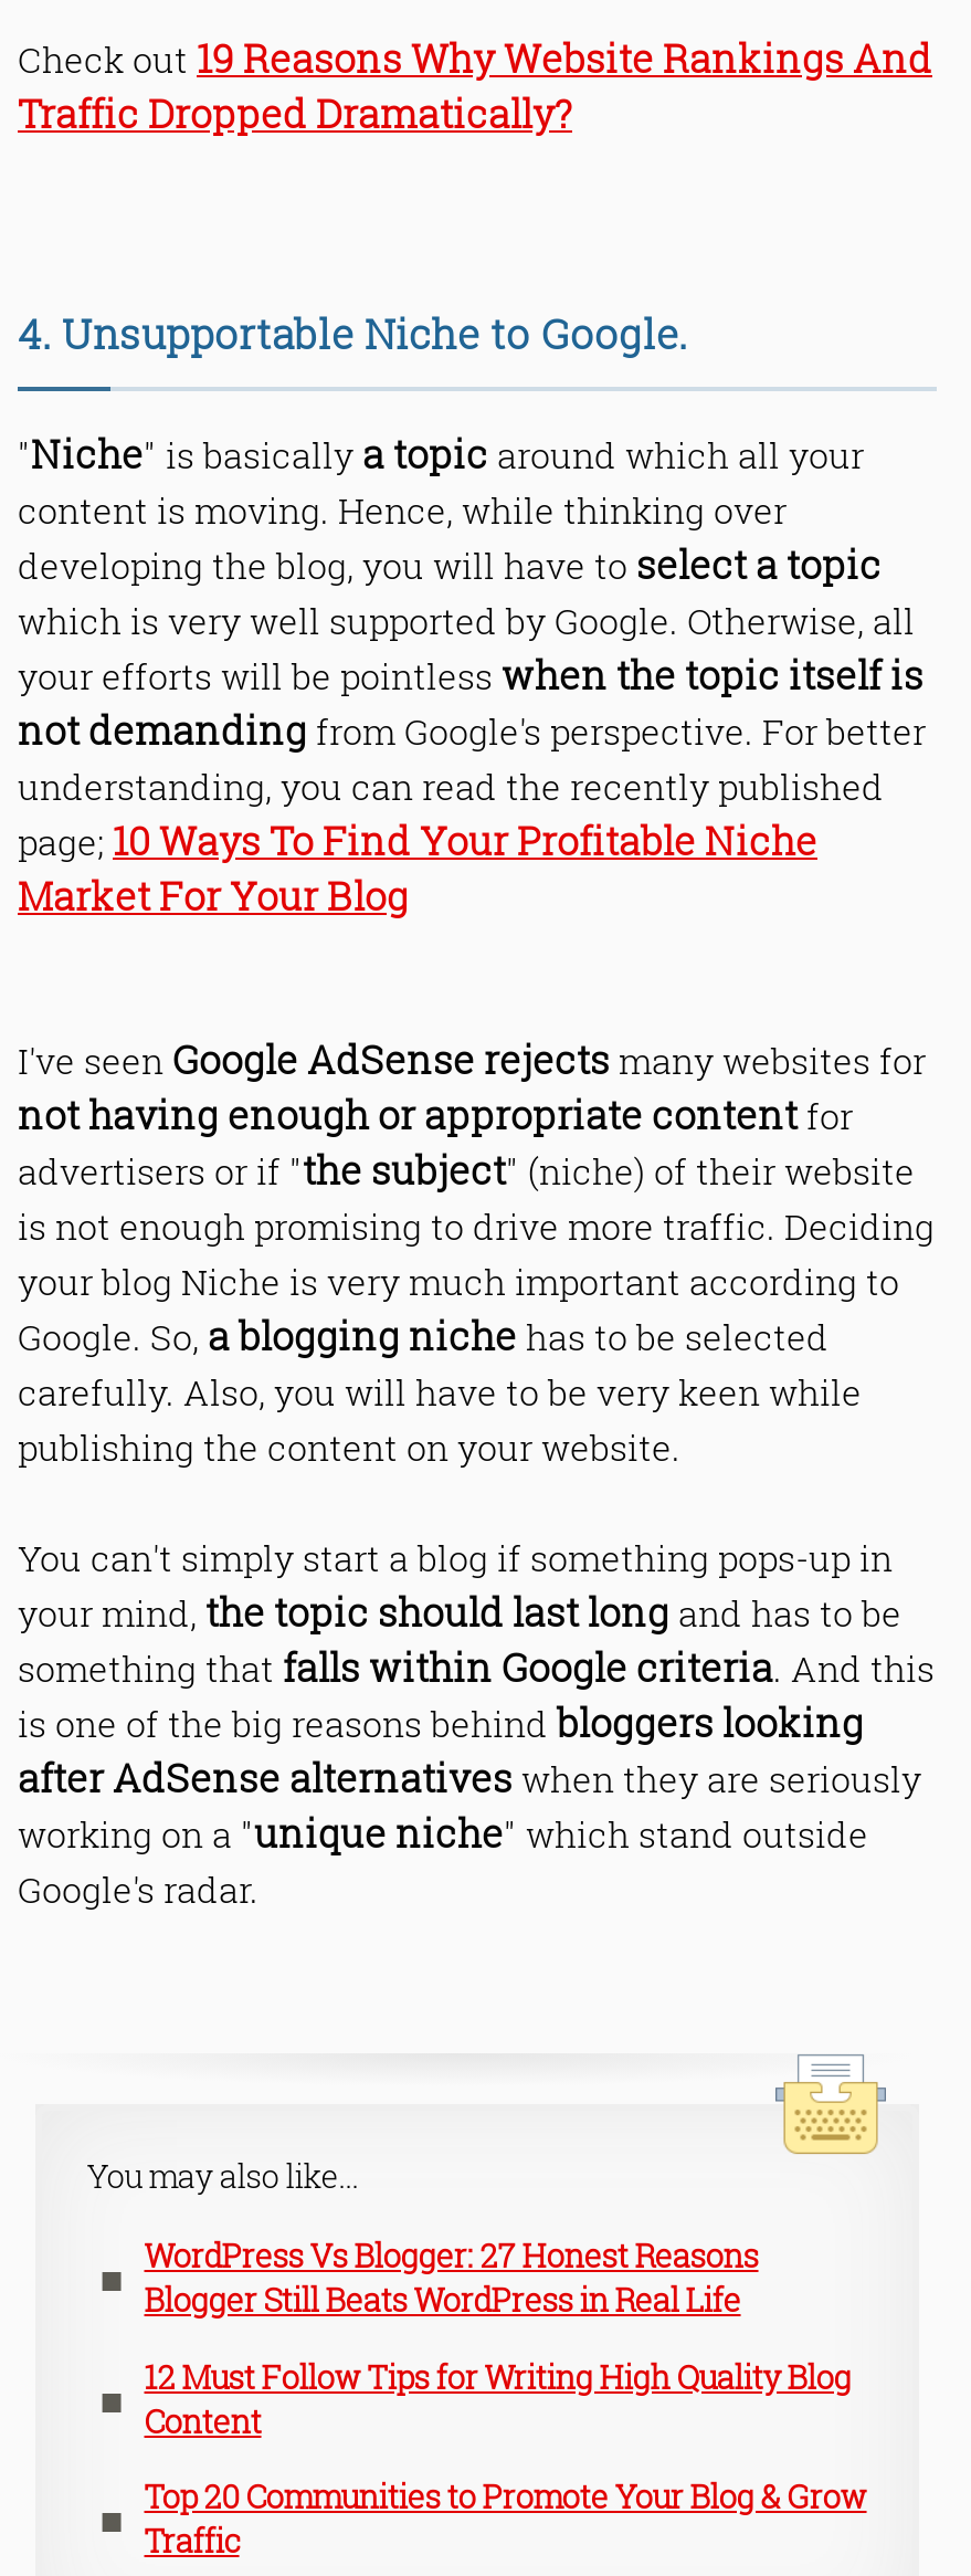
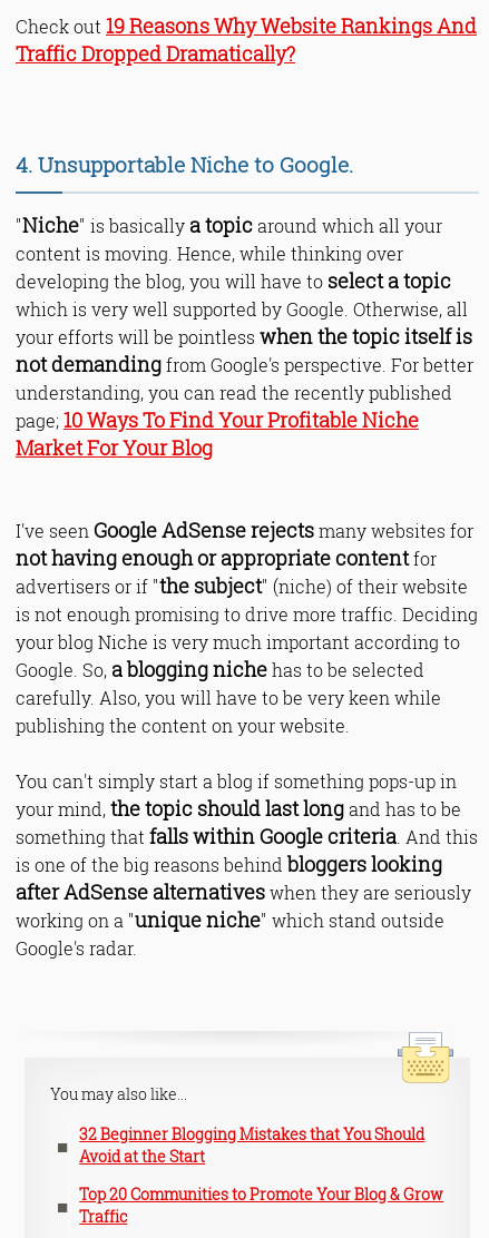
[144,2236,851,2443] WordPress Vs Blogger: 27 Honest Reasons | Blogger Still Beats WordPress in Real Life | 12 Must Follow Tips for Writing High Quality Blog | Content -> [79,1123,425,1166] 32 Beginner Blogging Mistakes that You Should | Avoid at the Start

